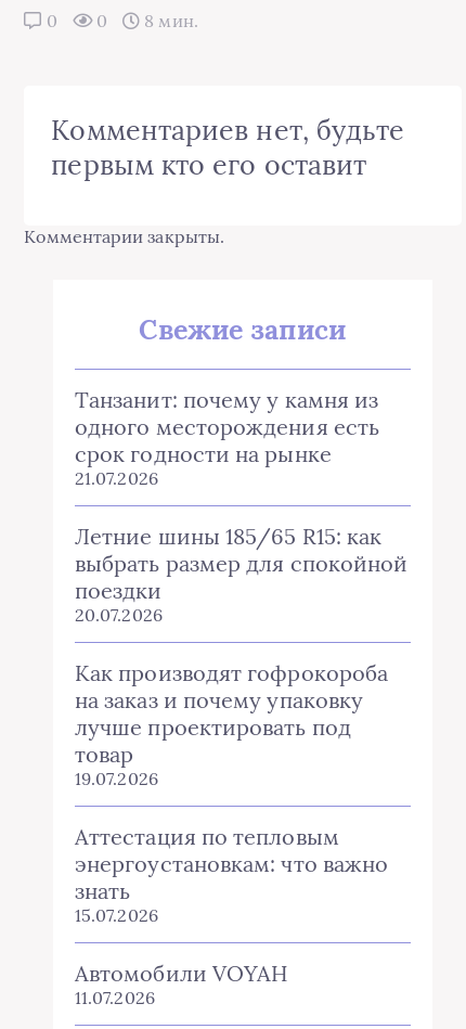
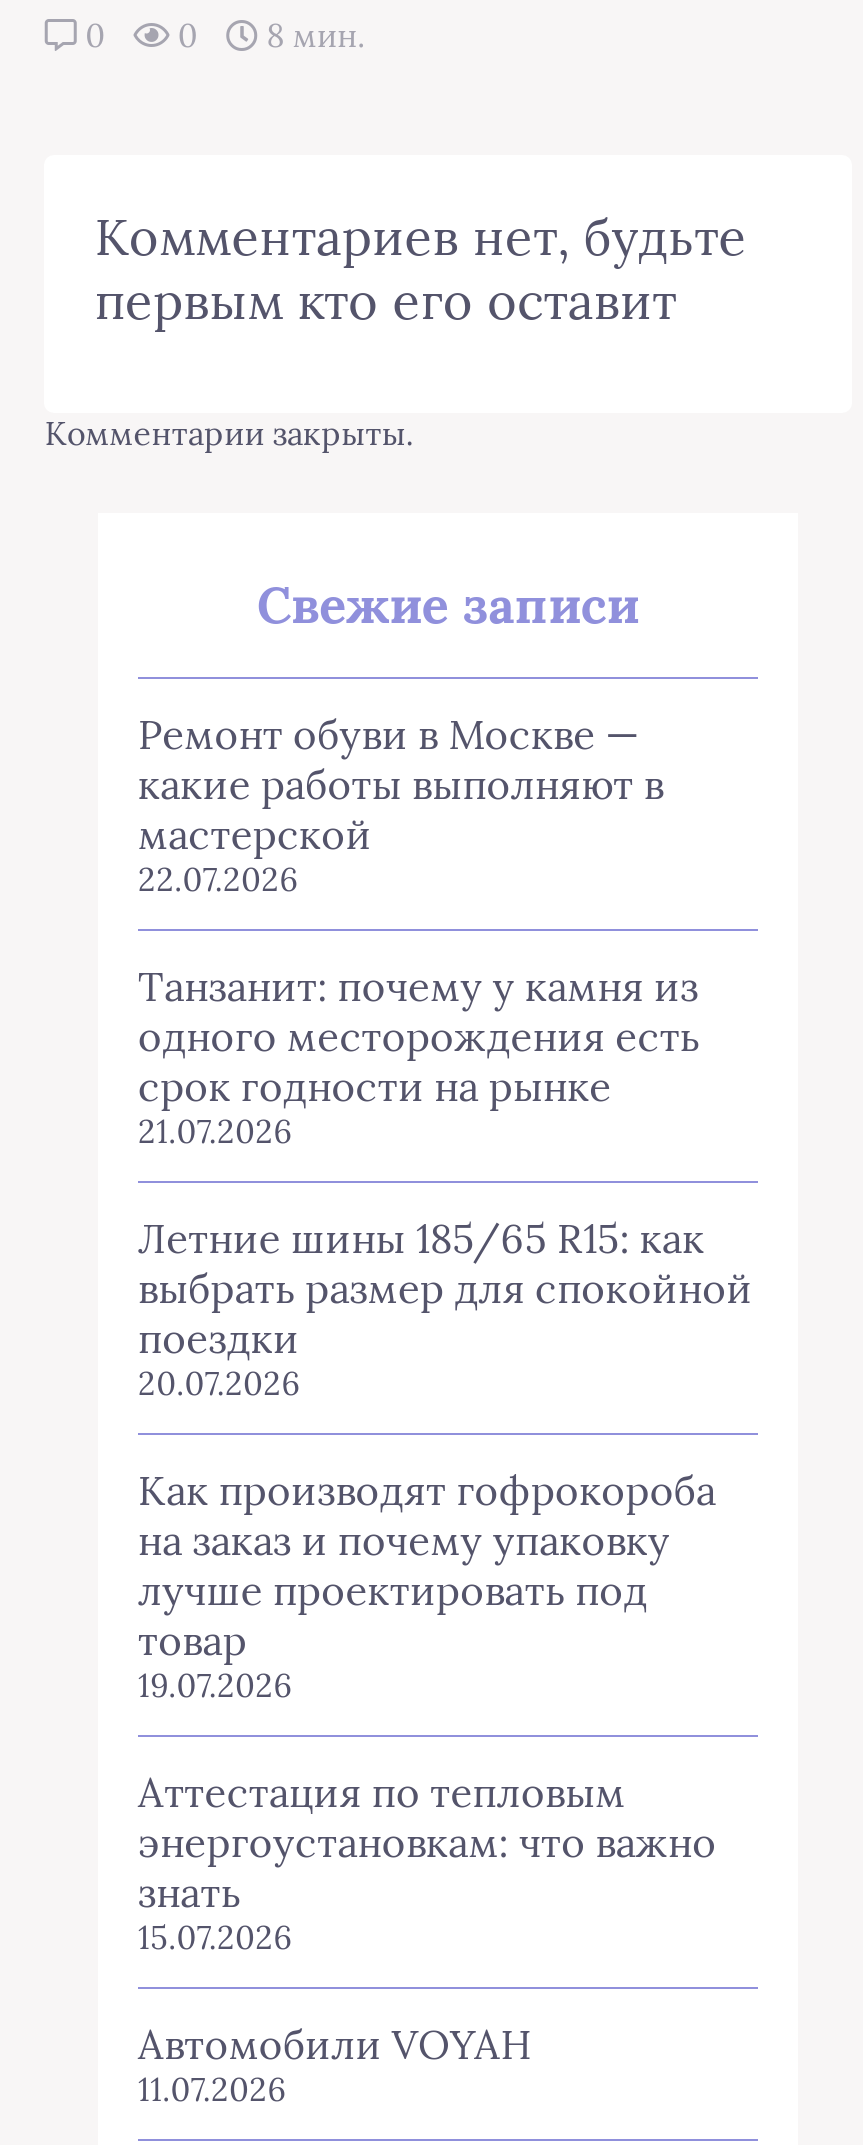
none -> [138,709,664,899] Ремонт обуви в Москве — | какие работы выполняют в | мастерской | 22.07.2026

